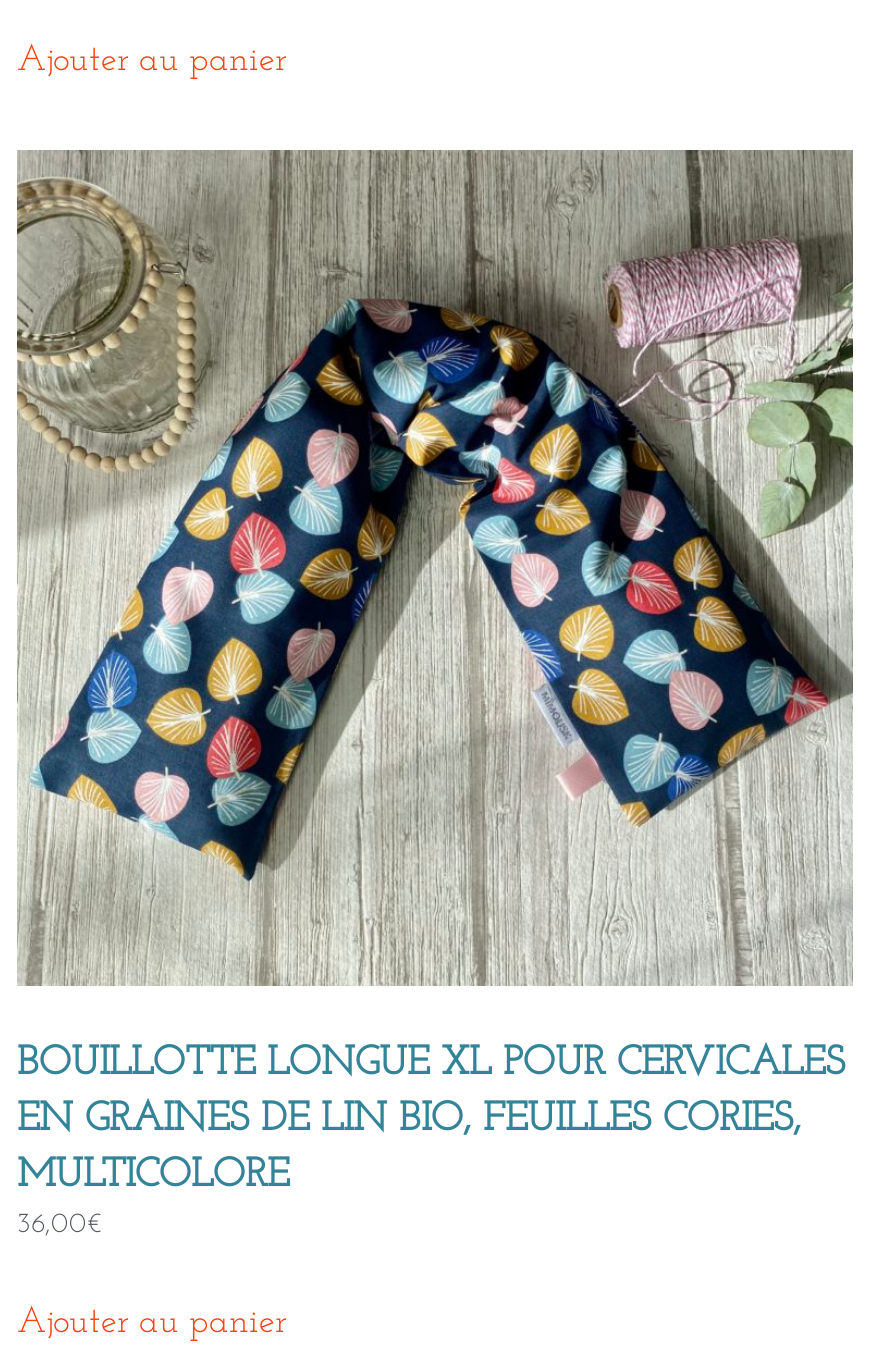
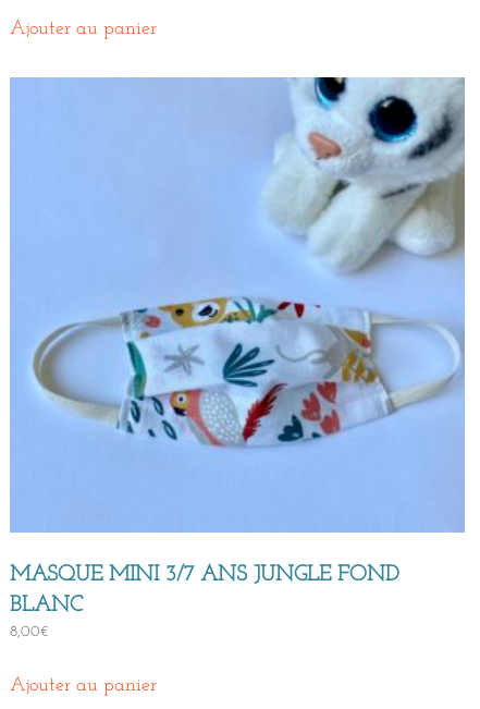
[15,148,853,1240] [image] | BOUILLOTTE LONGUE XL POUR CERVICALES | EN GRAINES DE LIN BIO, FEUILLES CORIES, | MULTICOLORE | 36,00€ -> [10,76,465,640] [image] | MASQUE MINI 3/7 ANS JUNGLE FOND | BLANC | 8,00€

